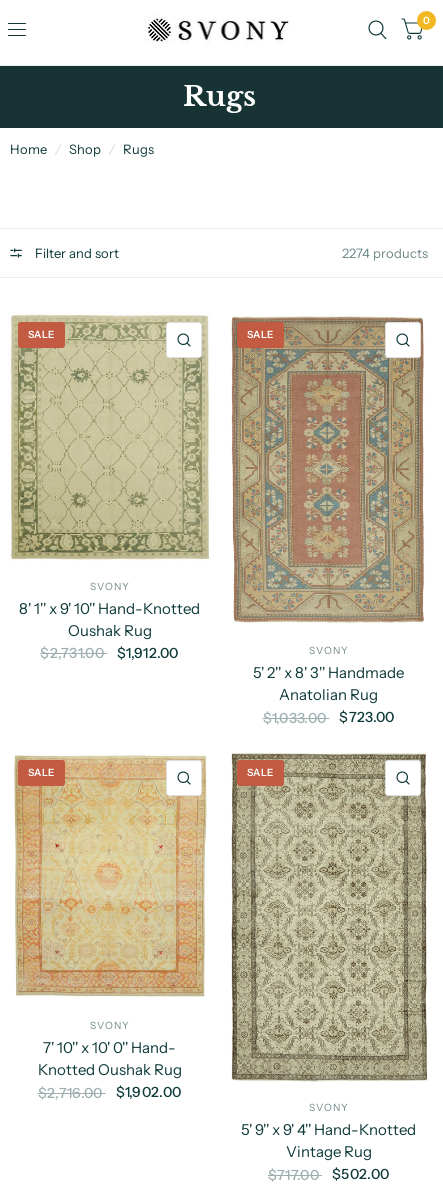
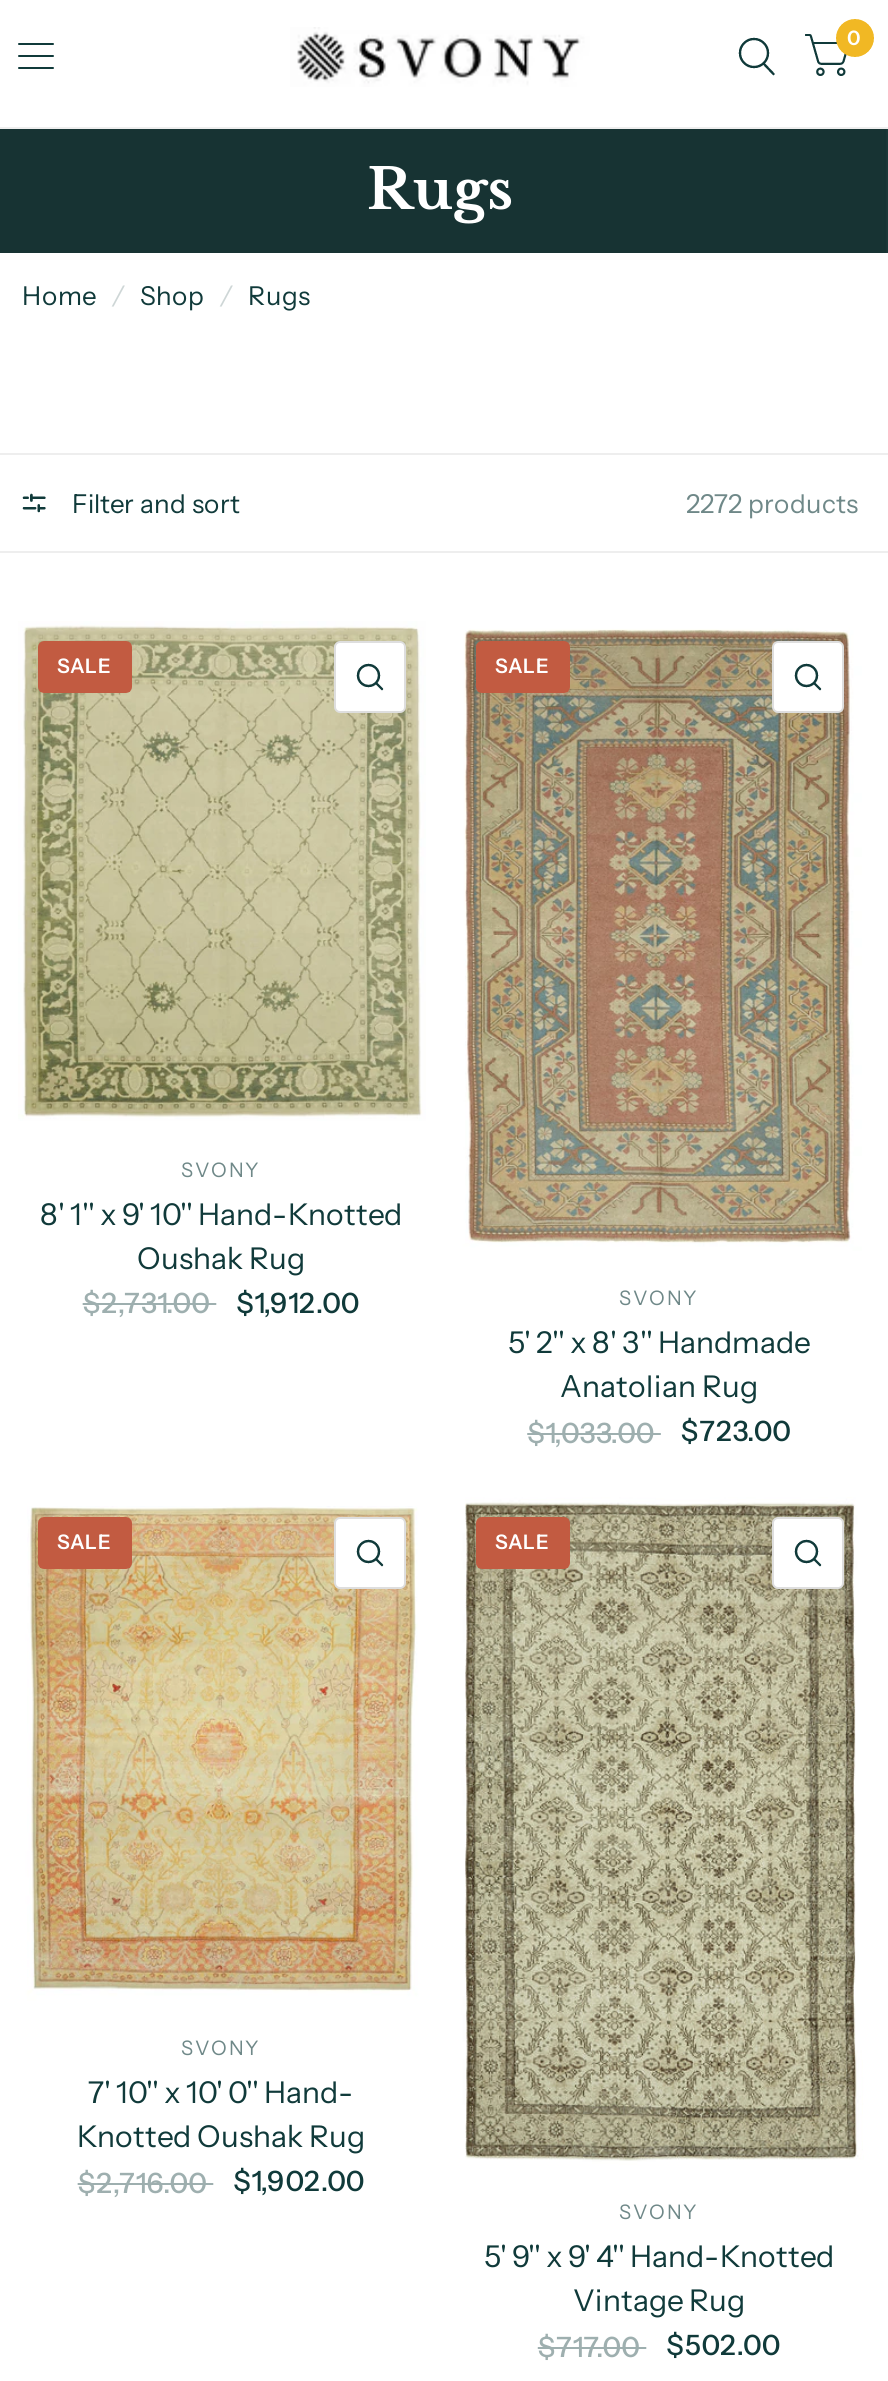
[342,245,428,261] 2274 products -> [686,487,858,519] 2272 products

